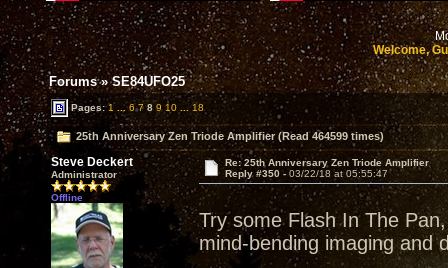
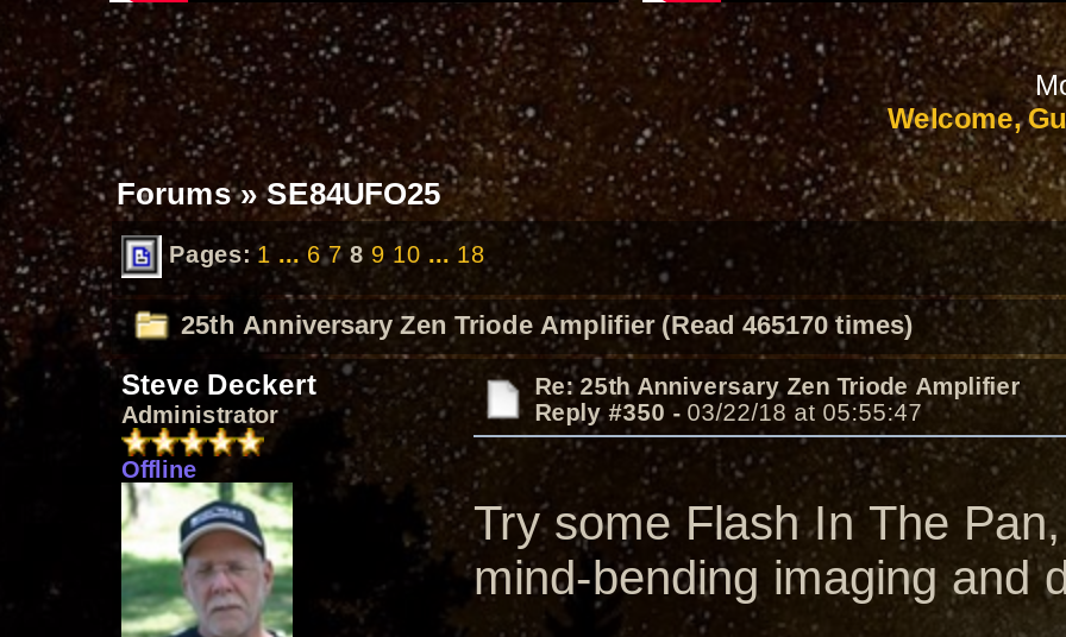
[73,130,384,142] 25th Anniversary Zen Triode Amplifier (Read 464599 times) -> [174,310,914,338] 25th Anniversary Zen Triode Amplifier (Read 465170 times)

